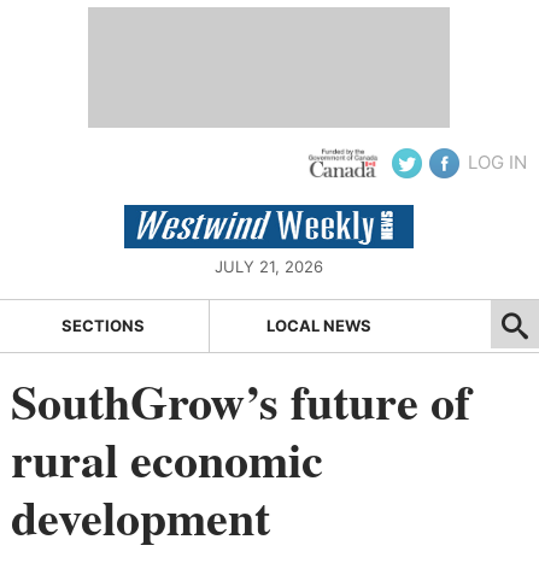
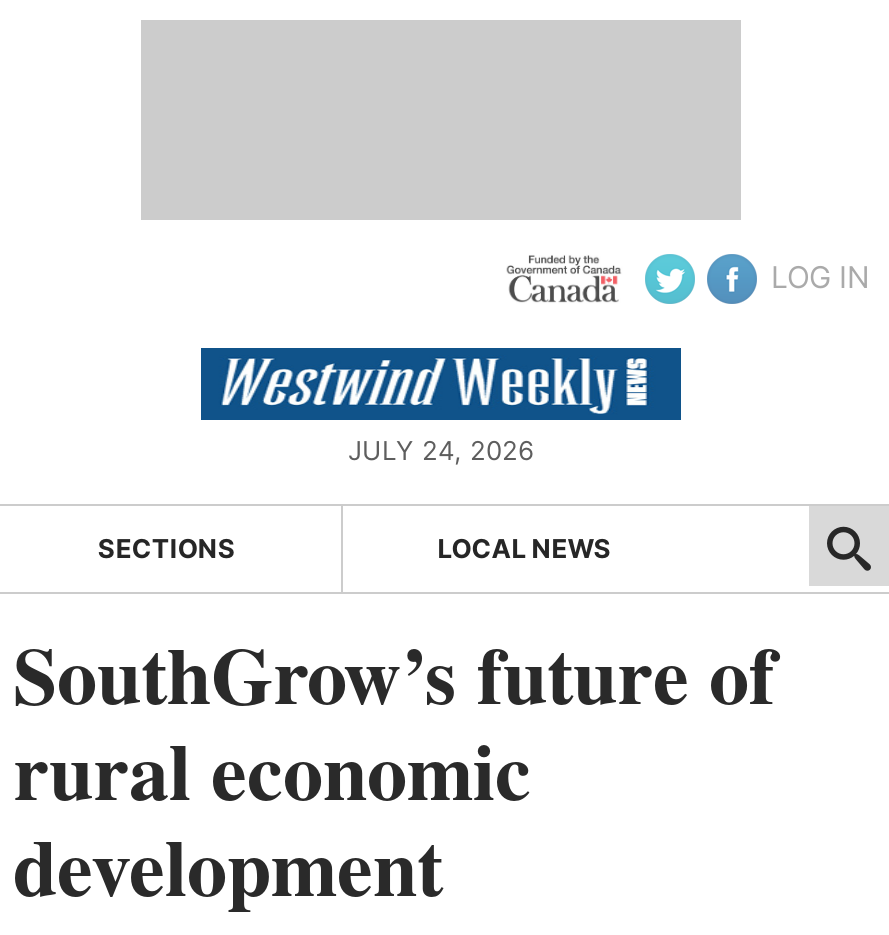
[215,257,323,276] JULY 21, 2026 -> [348,434,534,466] JULY 24, 2026

